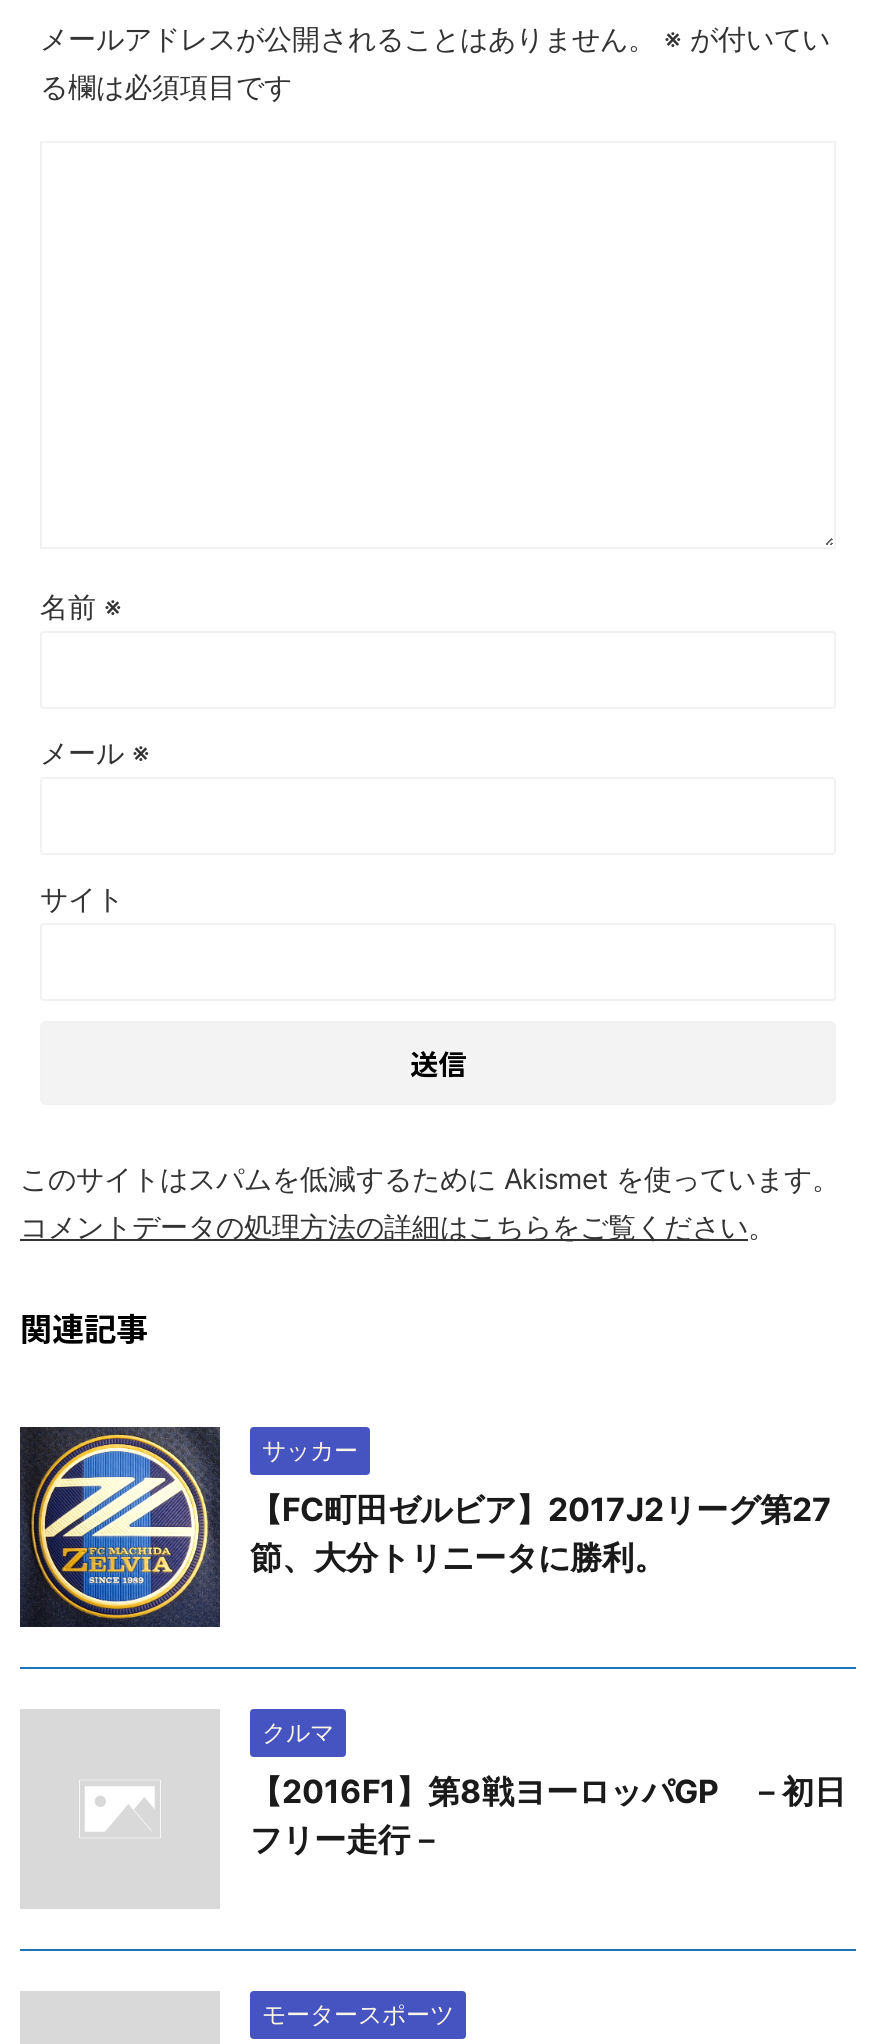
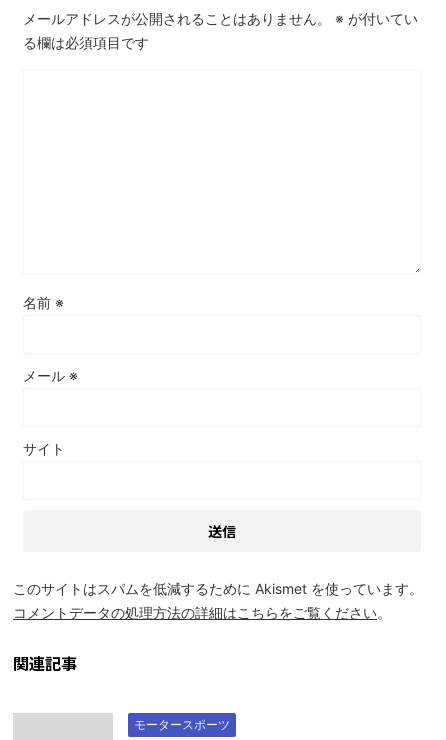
[18,1425,832,1629] [image] | サッカー | 【FC町田ゼルビア】2017J2リーグ第27 | 節、大分トリニータに勝利。 -> none
[250,1717,846,1859] クルマ | 【2016F1】第8戦ヨーロッパGP －初日 | フリー走行－ -> none

